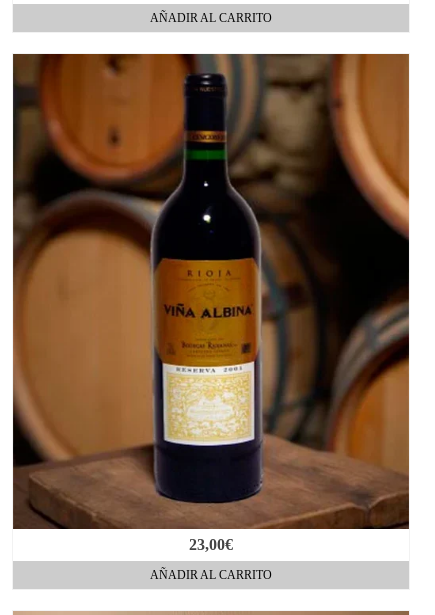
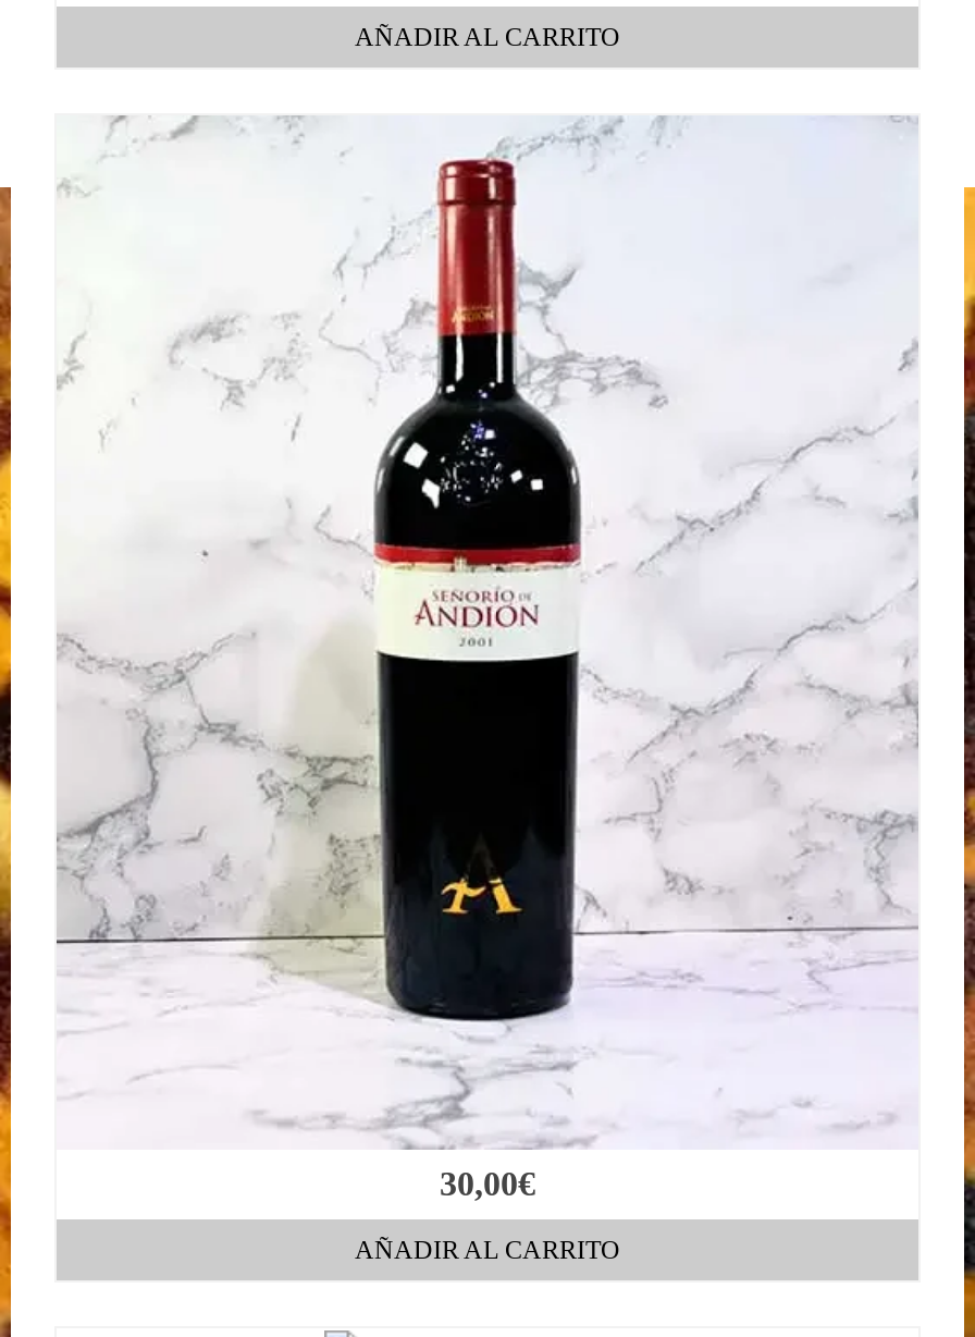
[12,53,410,553] [image] | 23,00€ -> [57,115,918,1202] [image] | 30,00€

